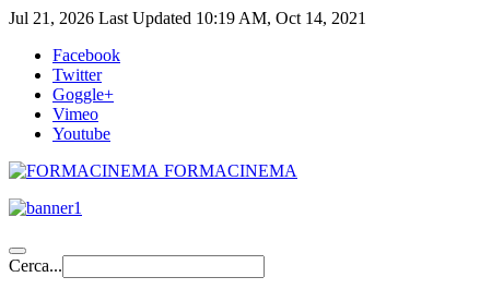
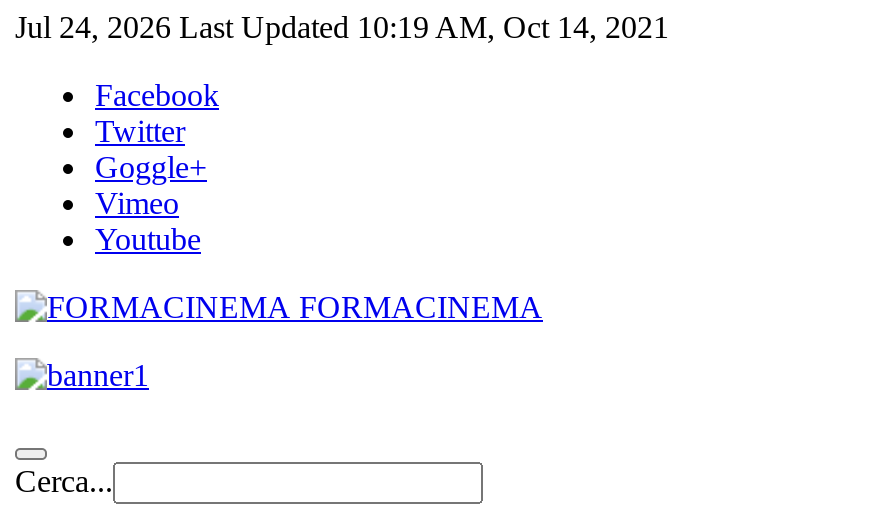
[9,9,366,27] Jul 21, 2026 Last Updated 10:19 AM, Oct 14, 2021 -> [15,10,669,44] Jul 24, 2026 Last Updated 10:19 AM, Oct 14, 2021

